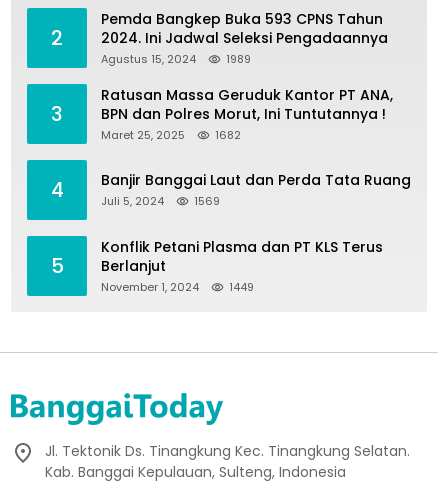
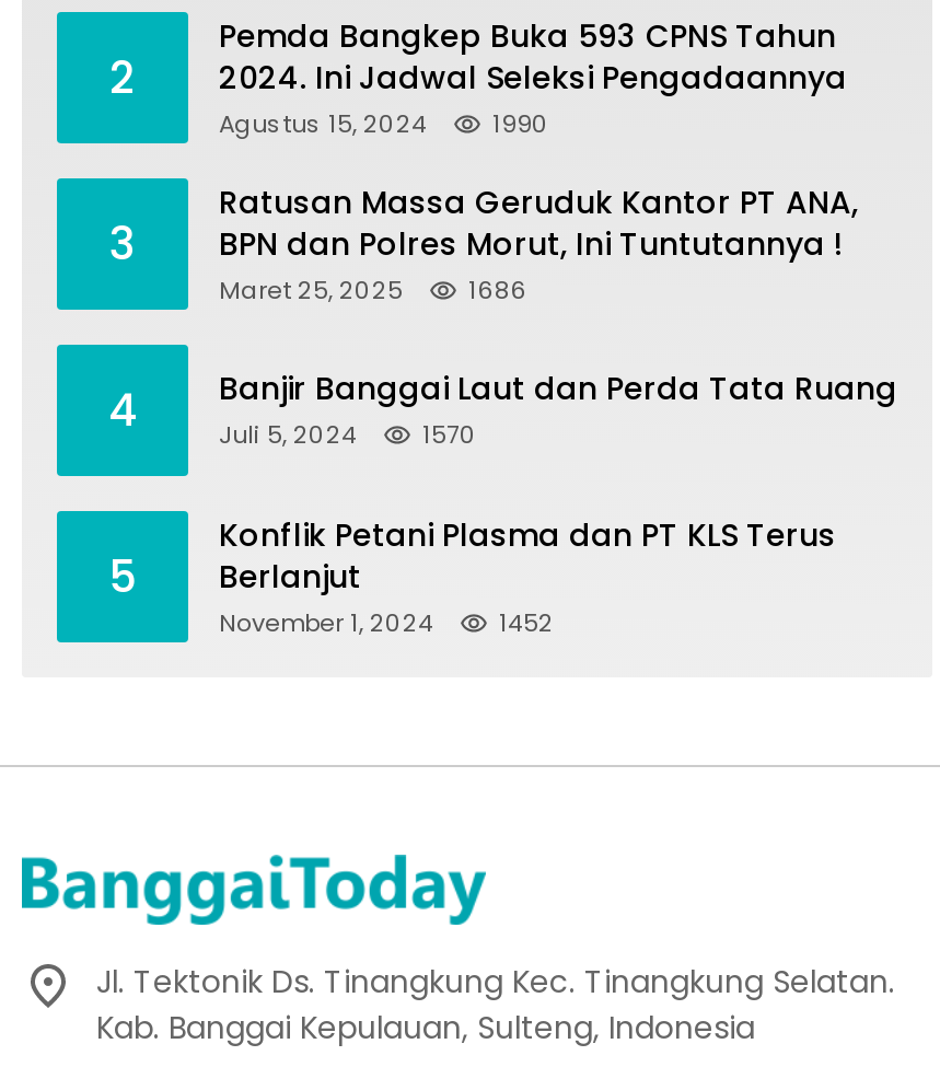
[101,51,251,67] Agustus 15, 2024 1989 -> [219,105,549,141] Agustus 15, 2024 1990
[101,127,241,143] Maret 25, 2025 1682 -> [219,272,527,307] Maret 25, 2025 1686
[101,193,220,209] Juli 5, 2024 1569 -> [219,417,477,452] Juli 5, 2024 1570
[101,279,254,295] November 1, 2024 1449 -> [219,605,554,640] November 1, 2024 1452

